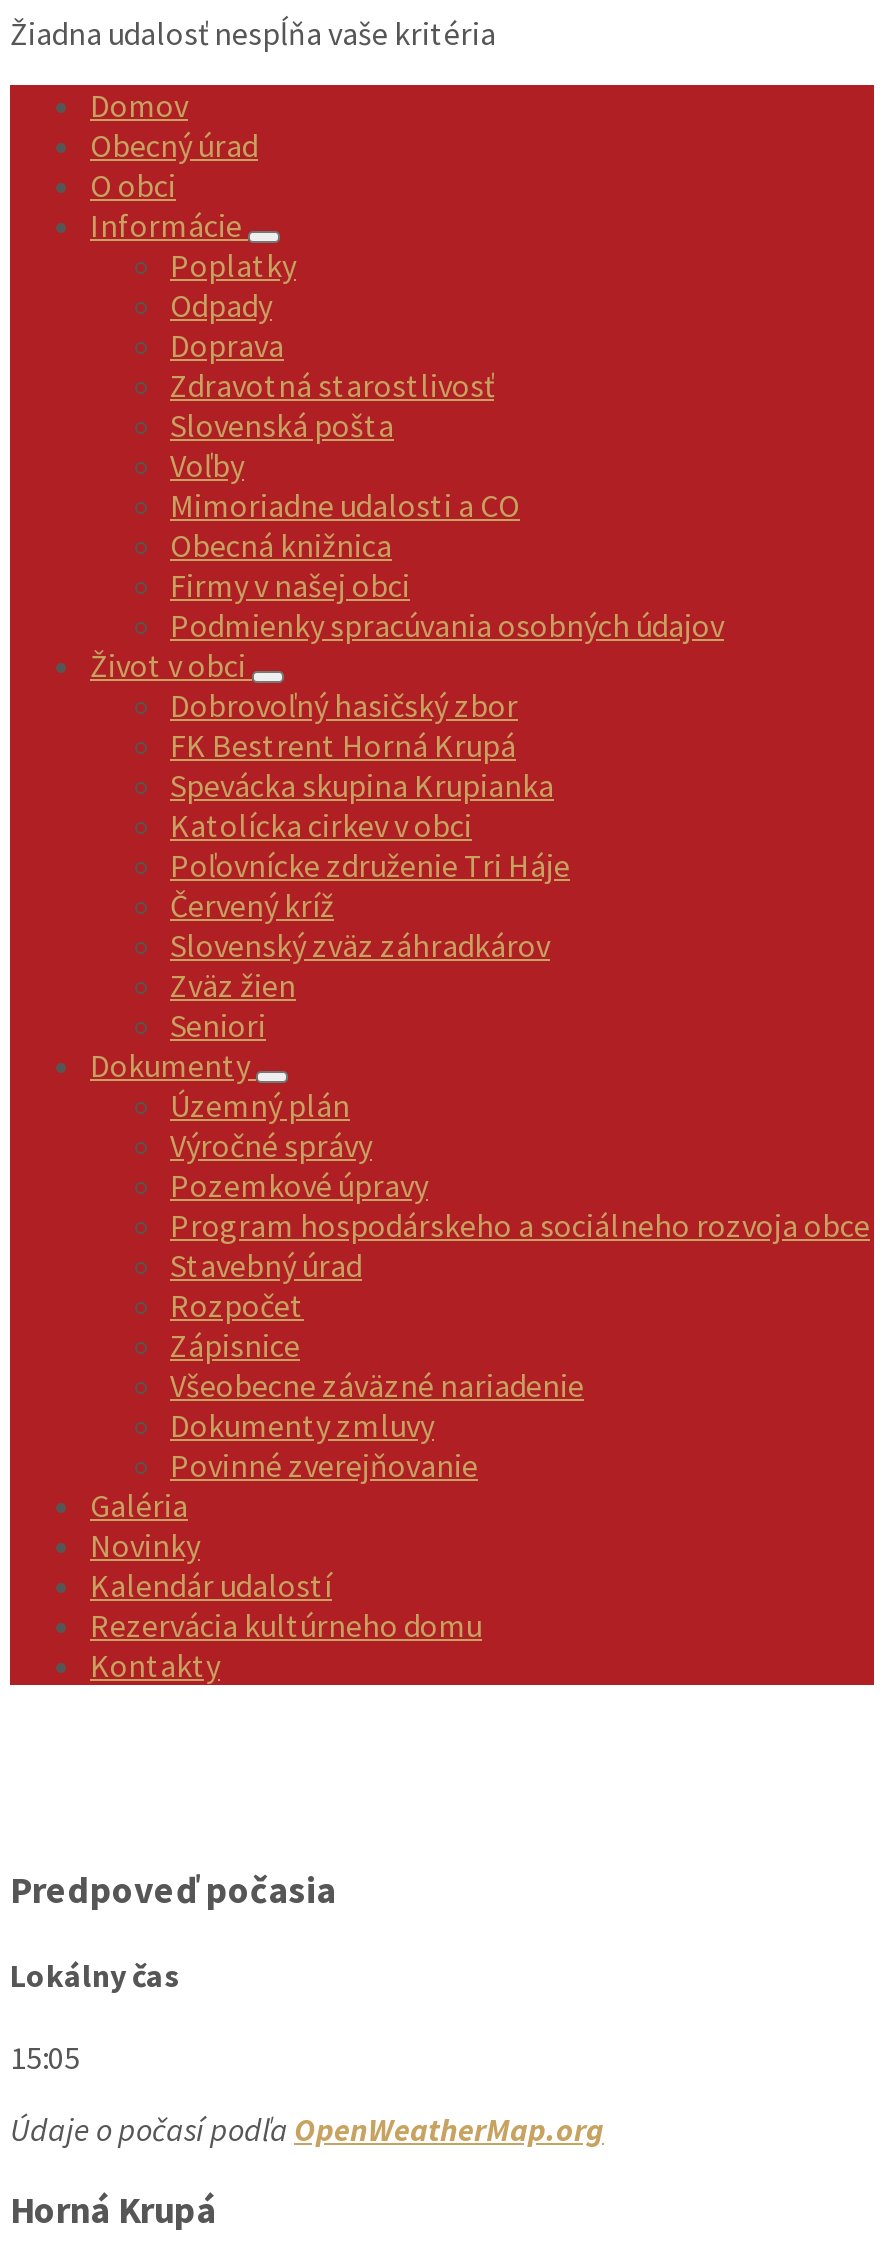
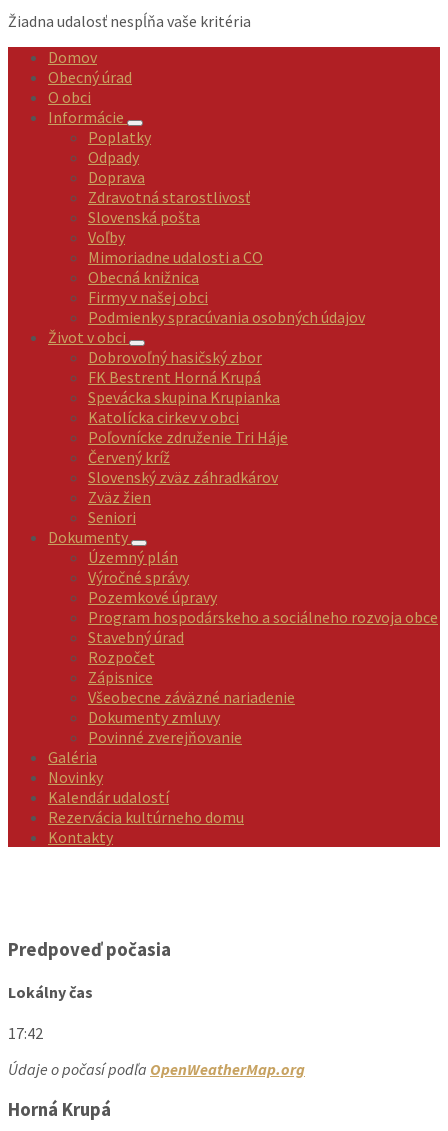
[10,2037,80,2077] 15:05 -> [8,1023,43,1043] 17:42

